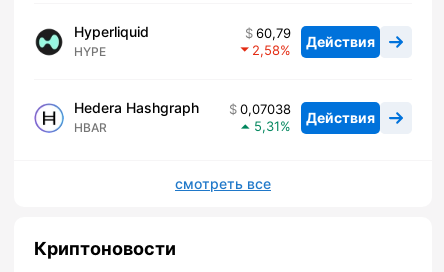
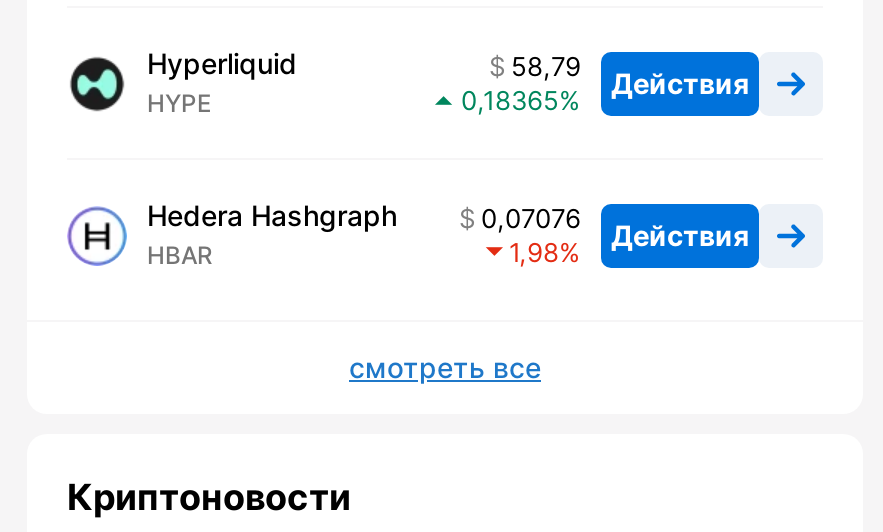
[256,25,375,50] 60,79 Действия -> [511,51,749,100] 58,79 Действия
[252,42,280,58] 2,58 -> [461,85,559,117] 0,18365
[240,101,375,126] 0,07038 Действия -> [481,203,749,252] 0,07076 Действия
[254,118,280,134] 5,31 -> [509,237,559,269] 1,98

